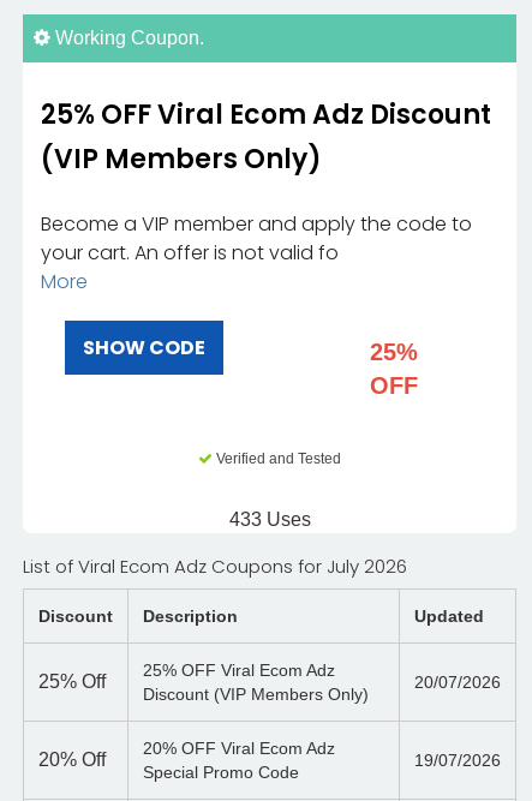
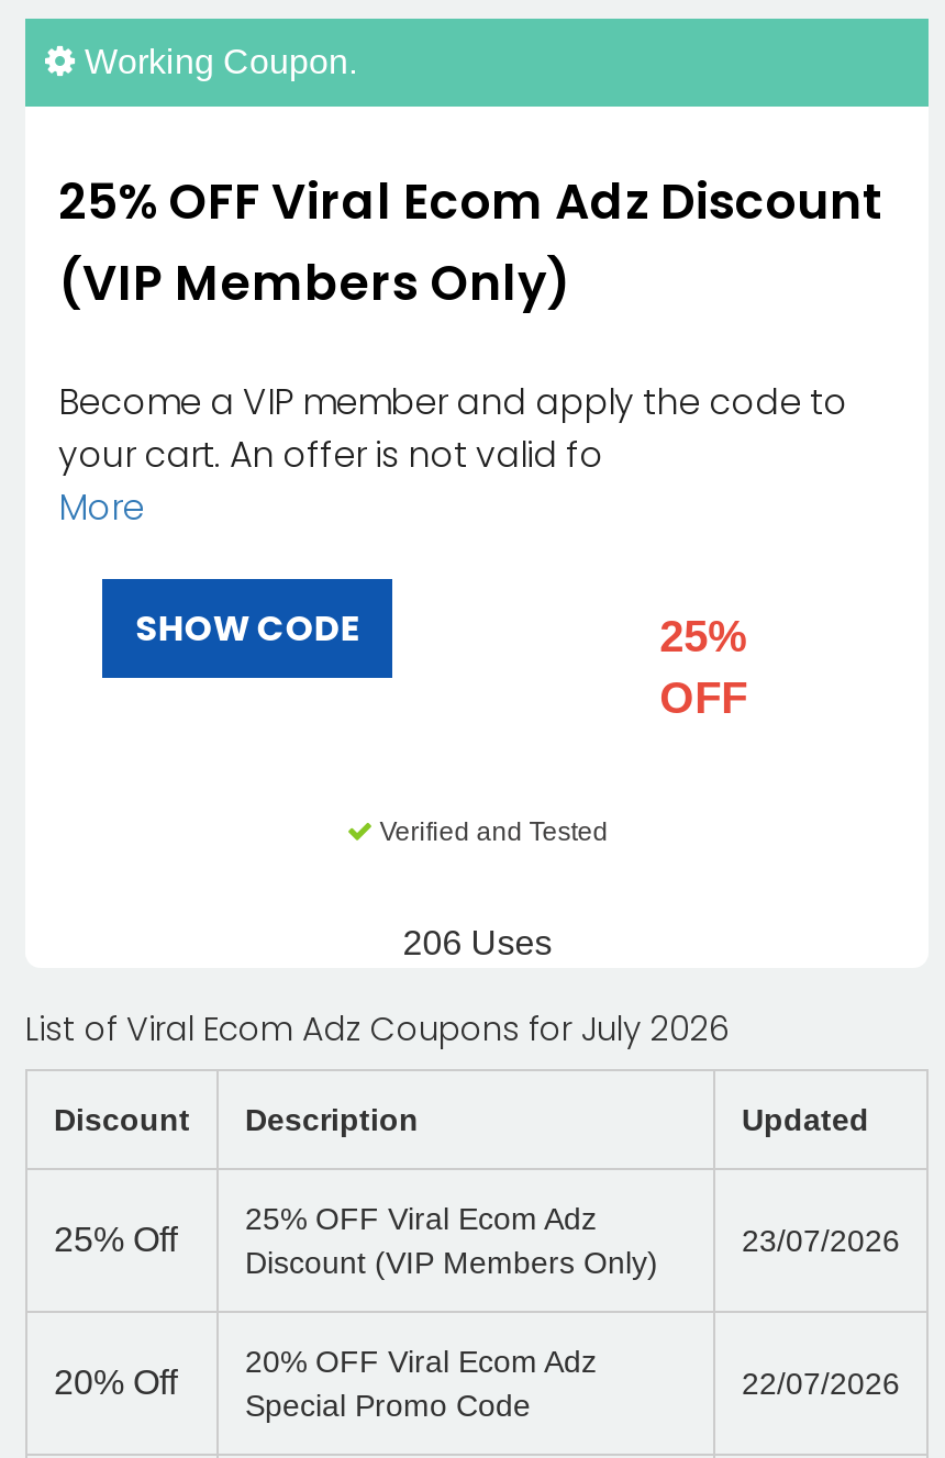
[229,509,311,530] 433 Uses -> [403,924,552,962] 206 Uses
[414,673,501,692] 20/07/2026 -> [742,1223,900,1258] 23/07/2026
[414,751,501,770] 19/07/2026 -> [742,1366,900,1401] 22/07/2026

